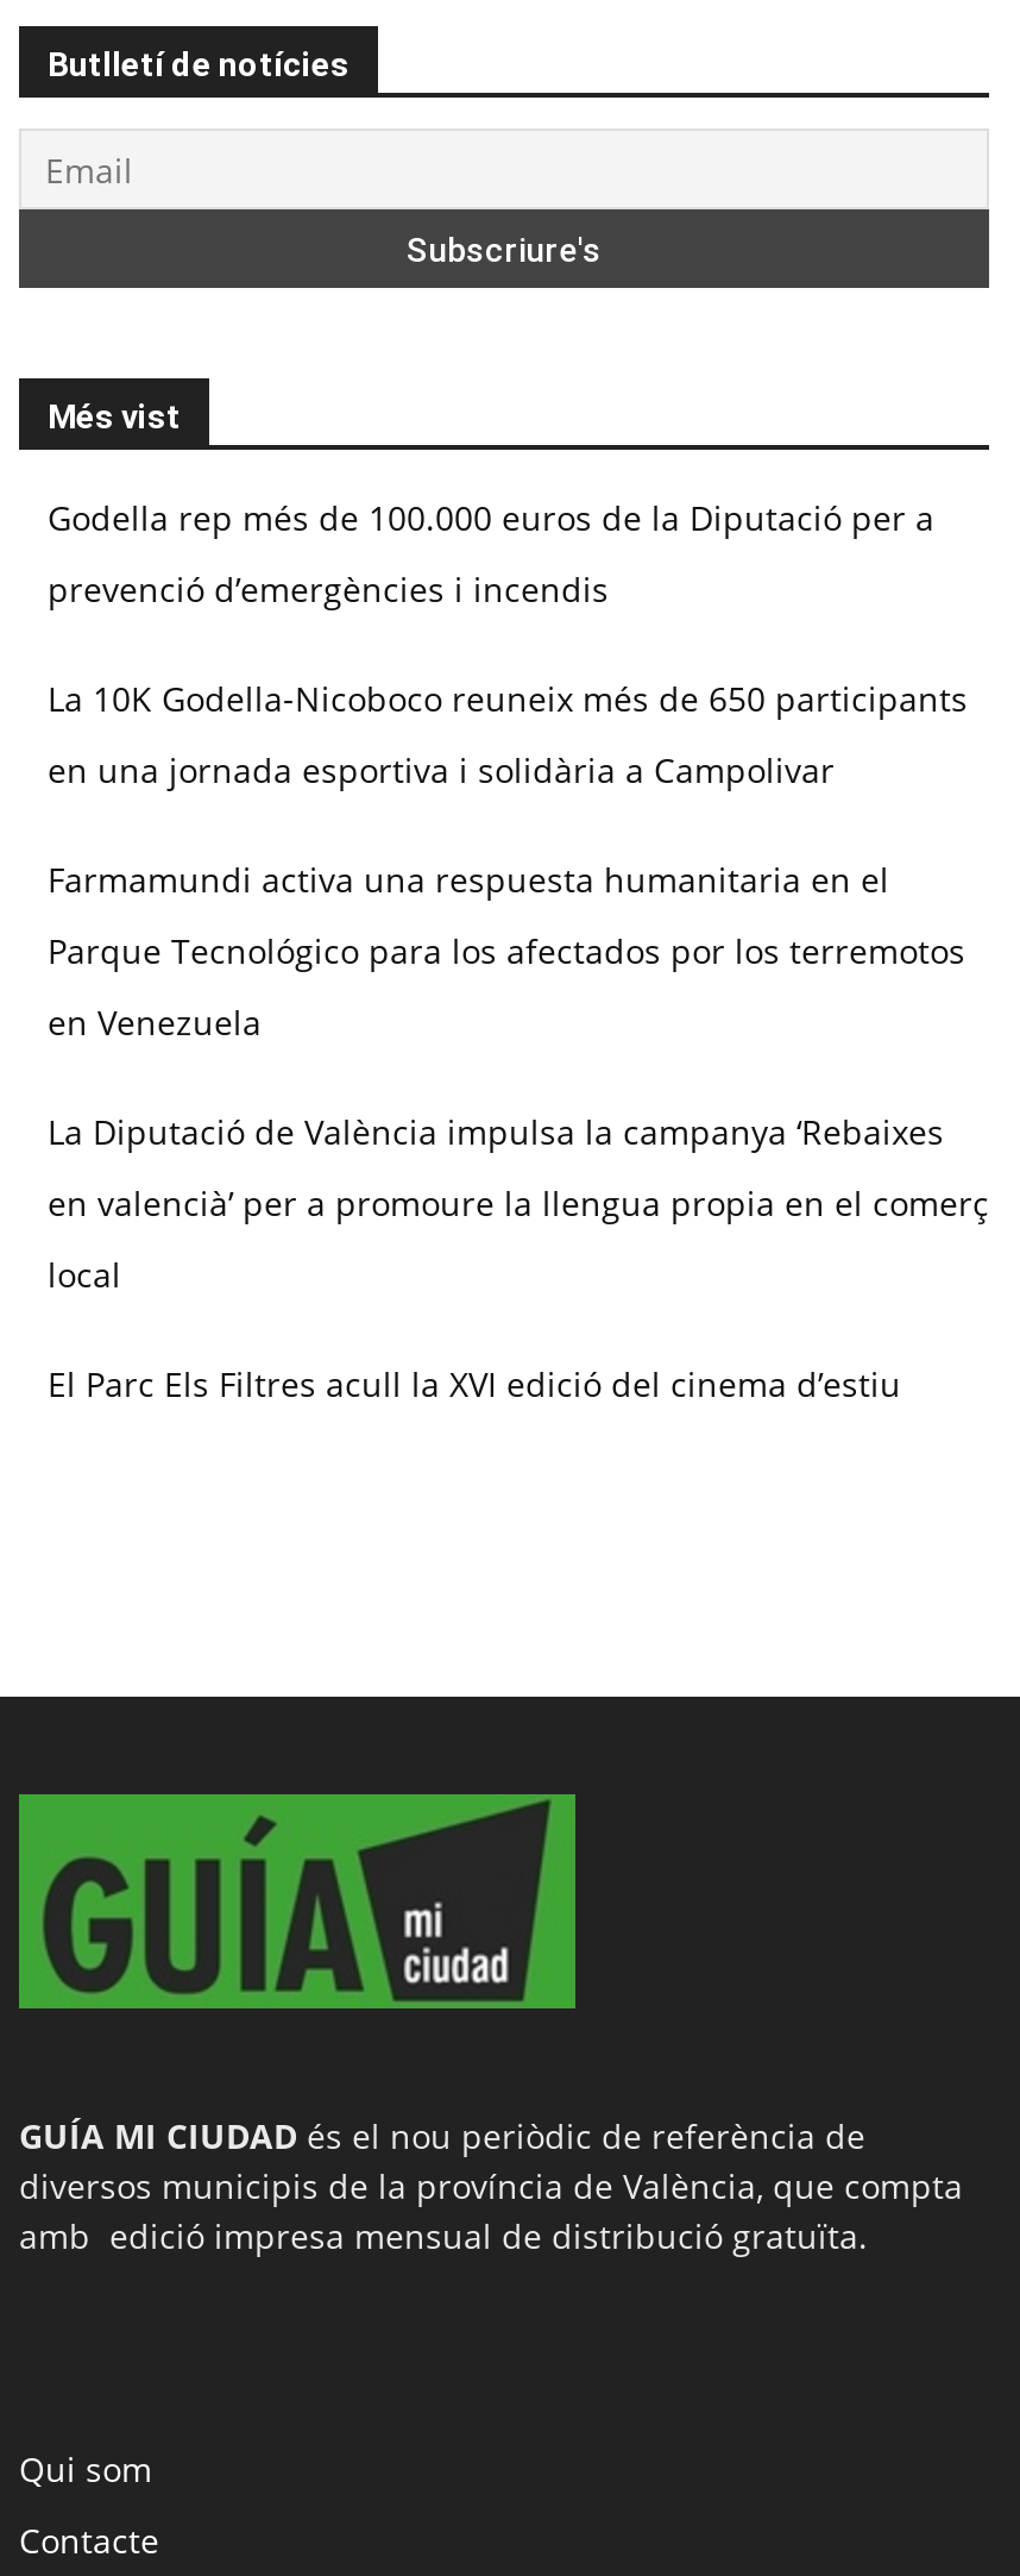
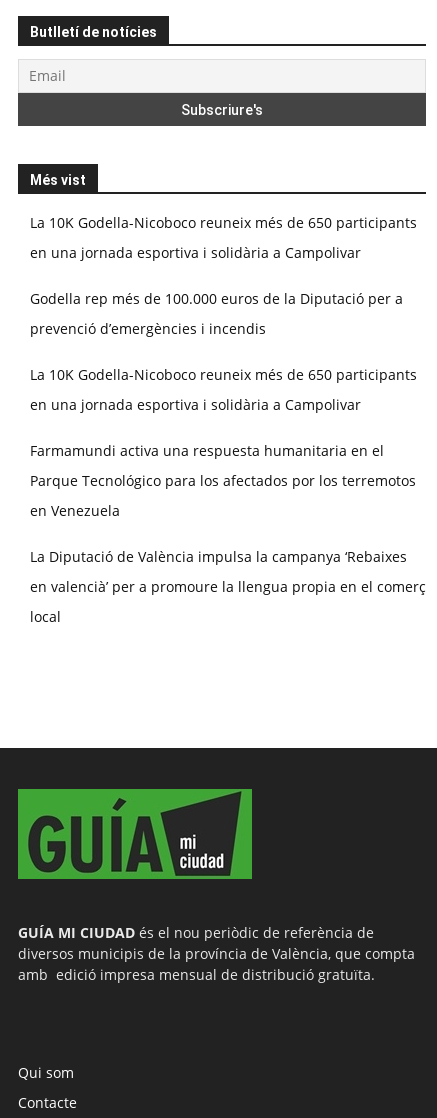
none -> [30,213,417,262] La 10K Godella-Nicoboco reuneix més de 650 participants | en una jornada esportiva i solidària a Campolivar
moved [48,496,989,1298] -> [30,289,426,626]: Godella rep més de 100.000 euros de la Diputació per a | prevenció d’emergències i incendis | La 10K Godella-Nicoboco reuneix més de 650 participants | ... | en valencià’ per a promoure la llengua propia en el comerç | local
[48,1362,901,1407] El Parc Els Filtres acull la XVI edició del cinema d’estiu -> none

